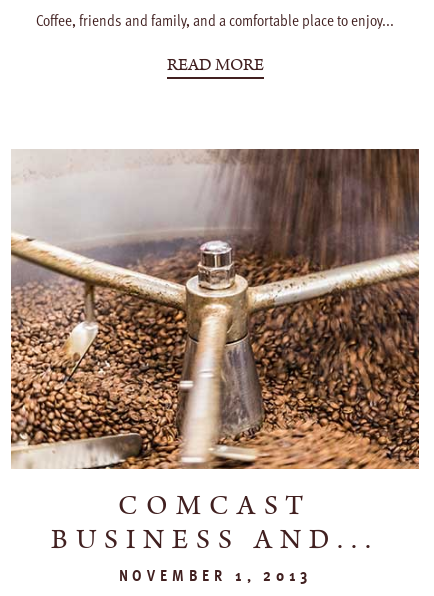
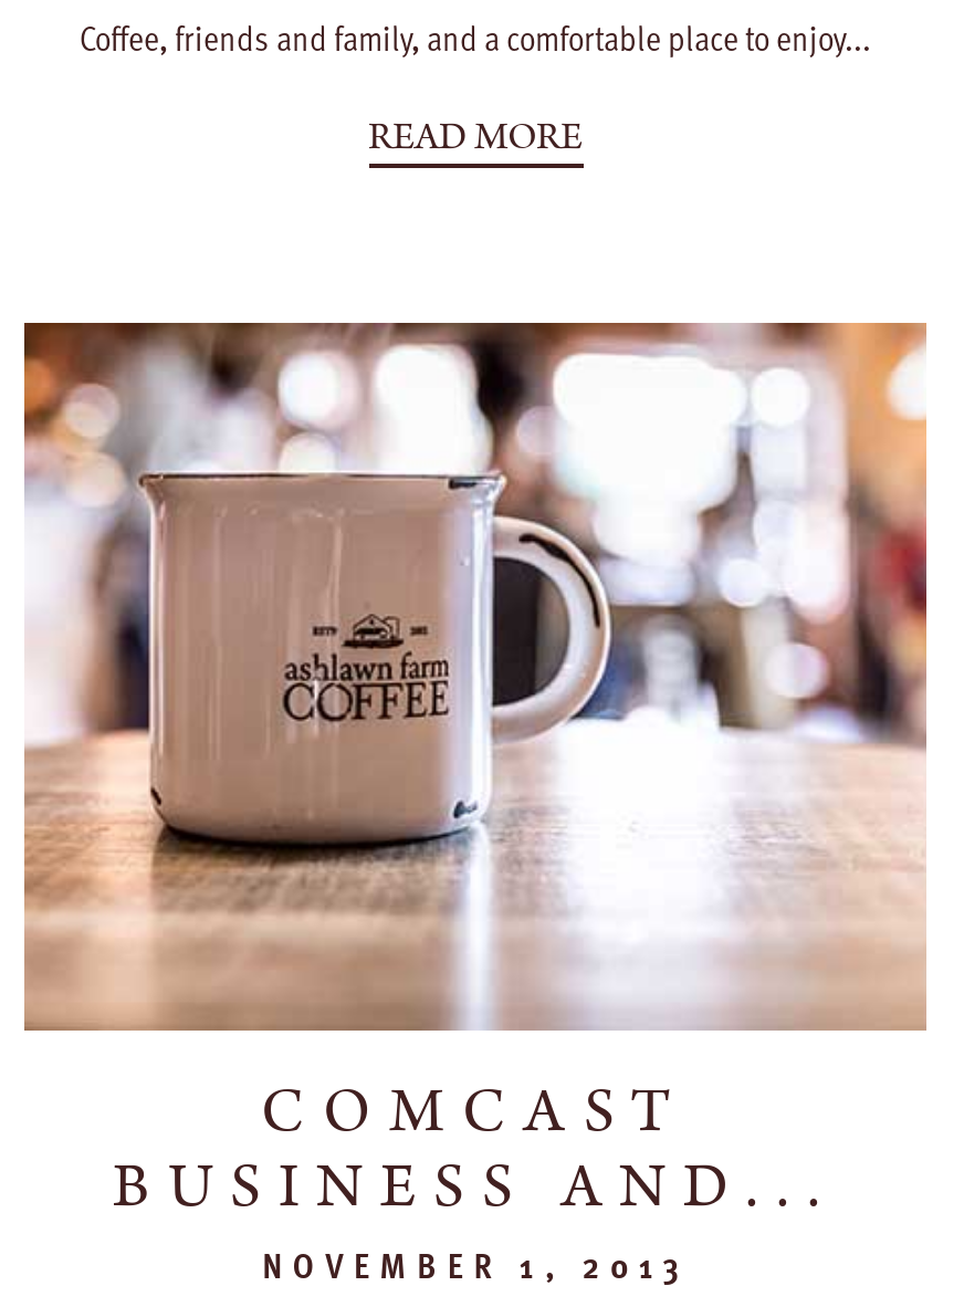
[10,148,420,470] [image] -> [22,321,929,1033] [image]

